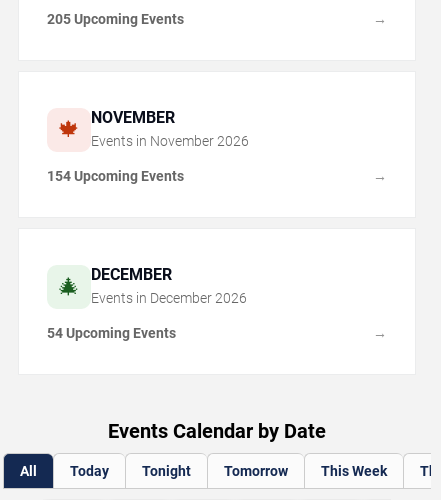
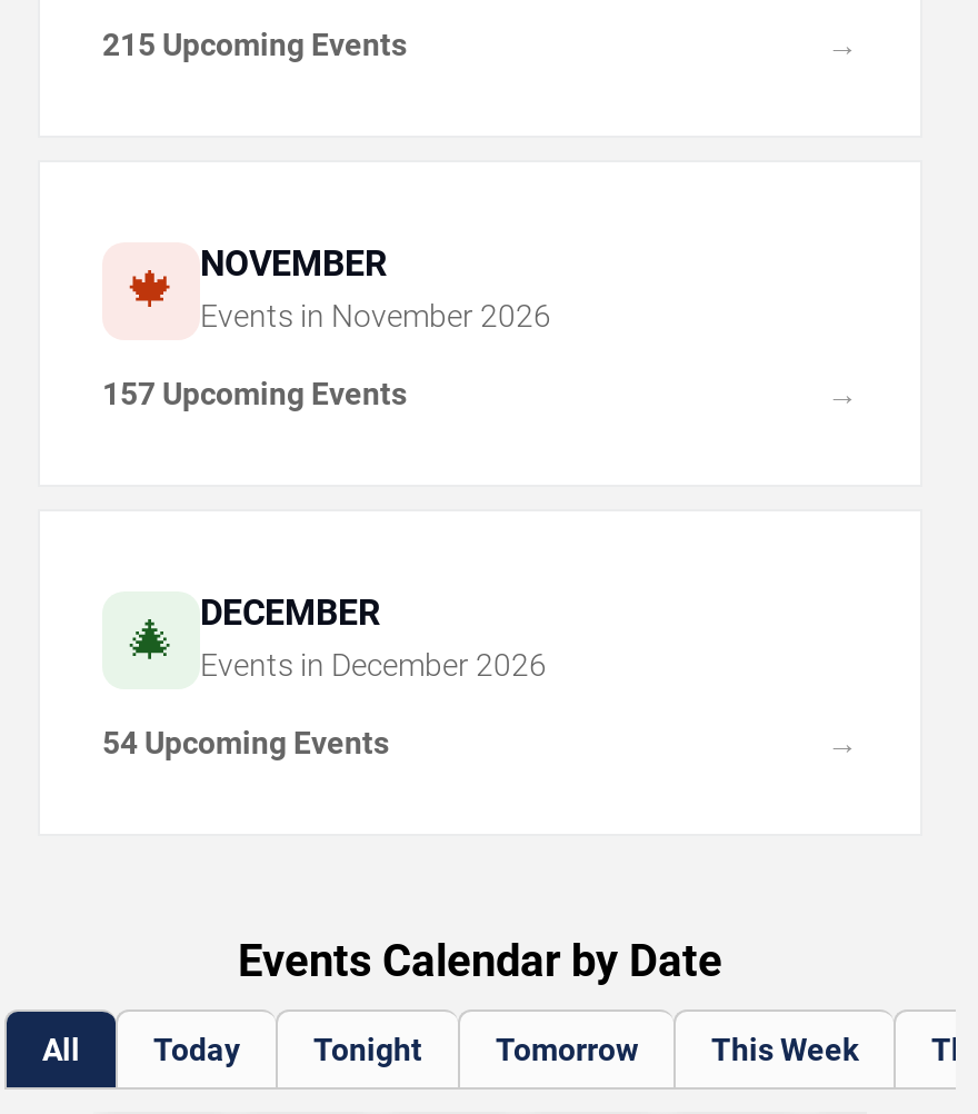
[47,11,184,27] 205 Upcoming Events -> [102,26,407,61] 215 Upcoming Events
[47,168,184,184] 154 Upcoming Events -> [102,375,407,410] 157 Upcoming Events

